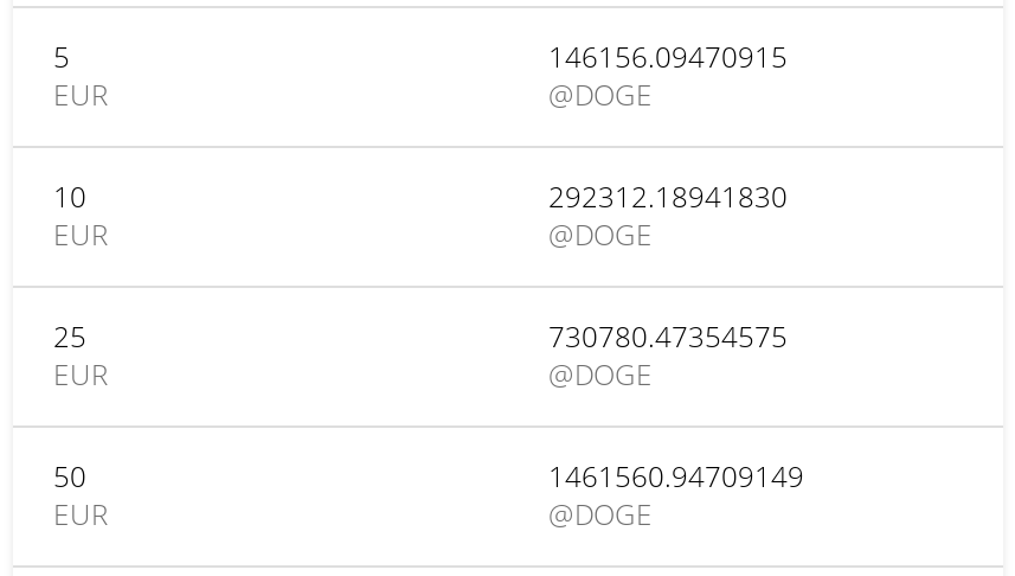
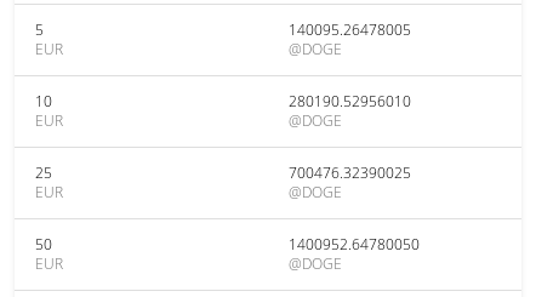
[548,37,788,77] 146156.09470915 -> [289,19,411,40] 140095.26478005
[548,177,788,217] 292312.18941830 -> [289,91,411,112] 280190.52956010
[548,316,788,357] 730780.47354575 -> [289,162,411,183] 700476.32390025
[548,456,804,497] 1461560.94709149 -> [289,234,420,255] 1400952.64780050

